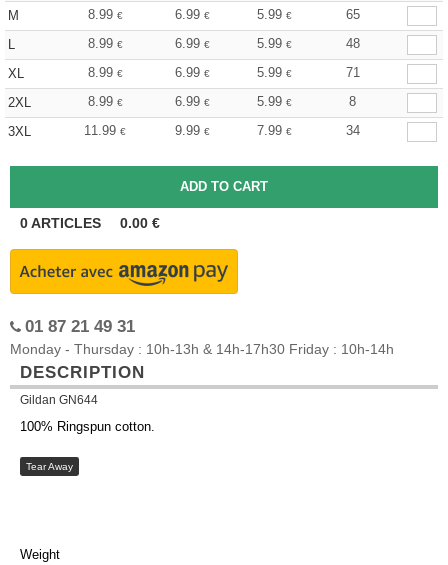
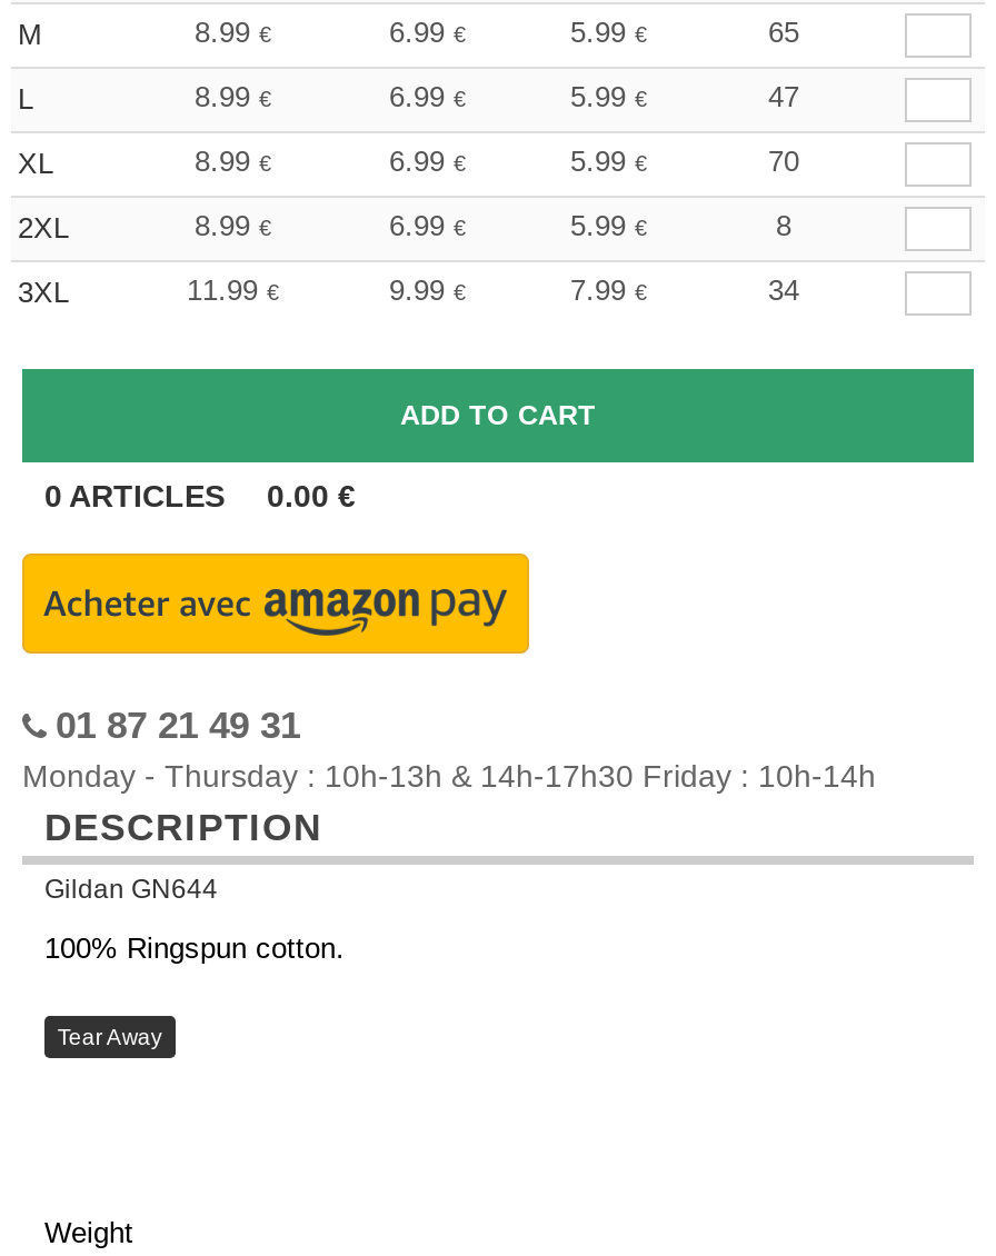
[345,36,359,51] 48 -> [768,80,799,113] 47
[345,65,359,80] 71 -> [768,144,799,178] 70

